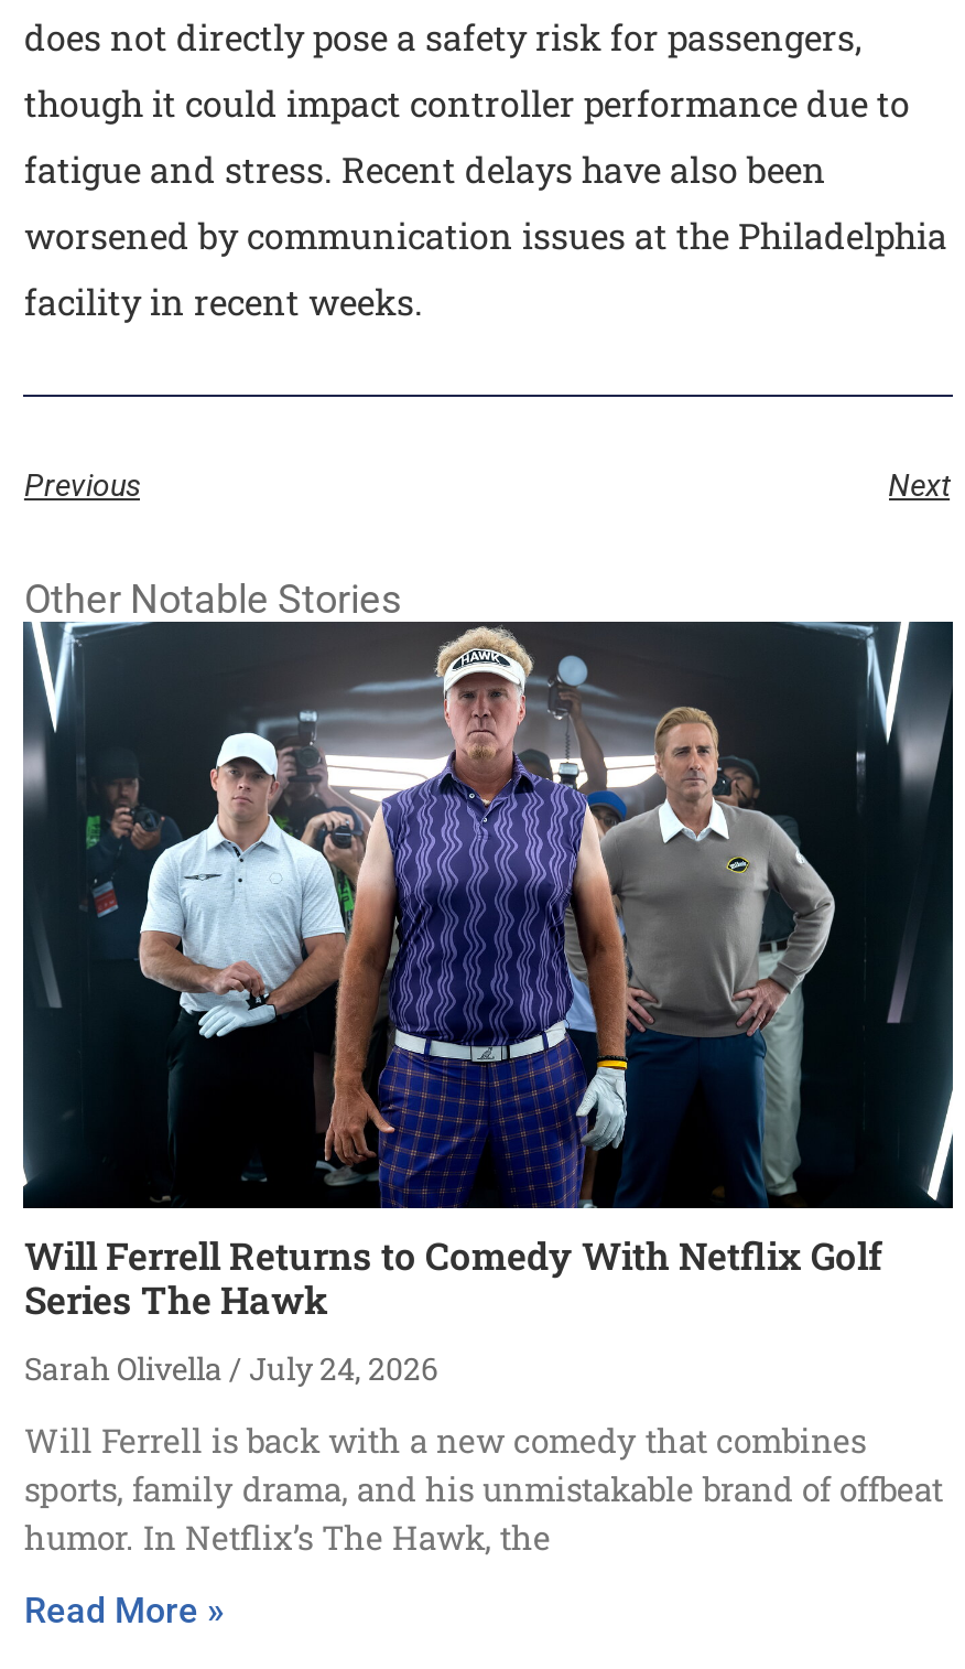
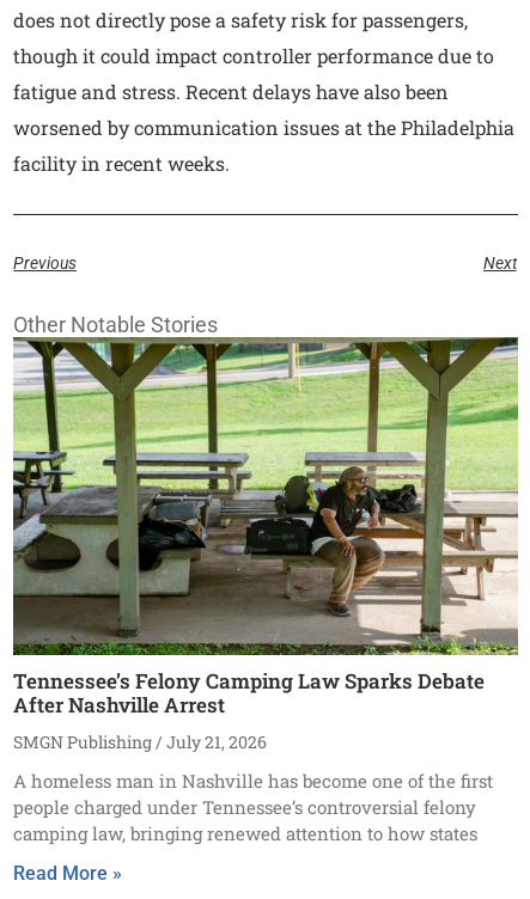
[21,620,955,1388] [image] | Will Ferrell Returns to Comedy With Netflix Golf | Series The Hawk | Sarah Olivella July 24, 2026 -> [12,336,519,753] [image] | Tennessee’s Felony Camping Law Sparks Debate | After Nashville Arrest | SMGN Publishing July 21, 2026
[24,1417,943,1558] Will Ferrell is back with a new comedy that combines | sports, family drama, and his unmistakable brand of offbeat | humor. In Netflix’s The Hawk, the -> [14,768,493,845] A homeless man in Nashville has become one of the first | people charged under Tennessee’s controversial felony | camping law, bringing renewed attention to how states

